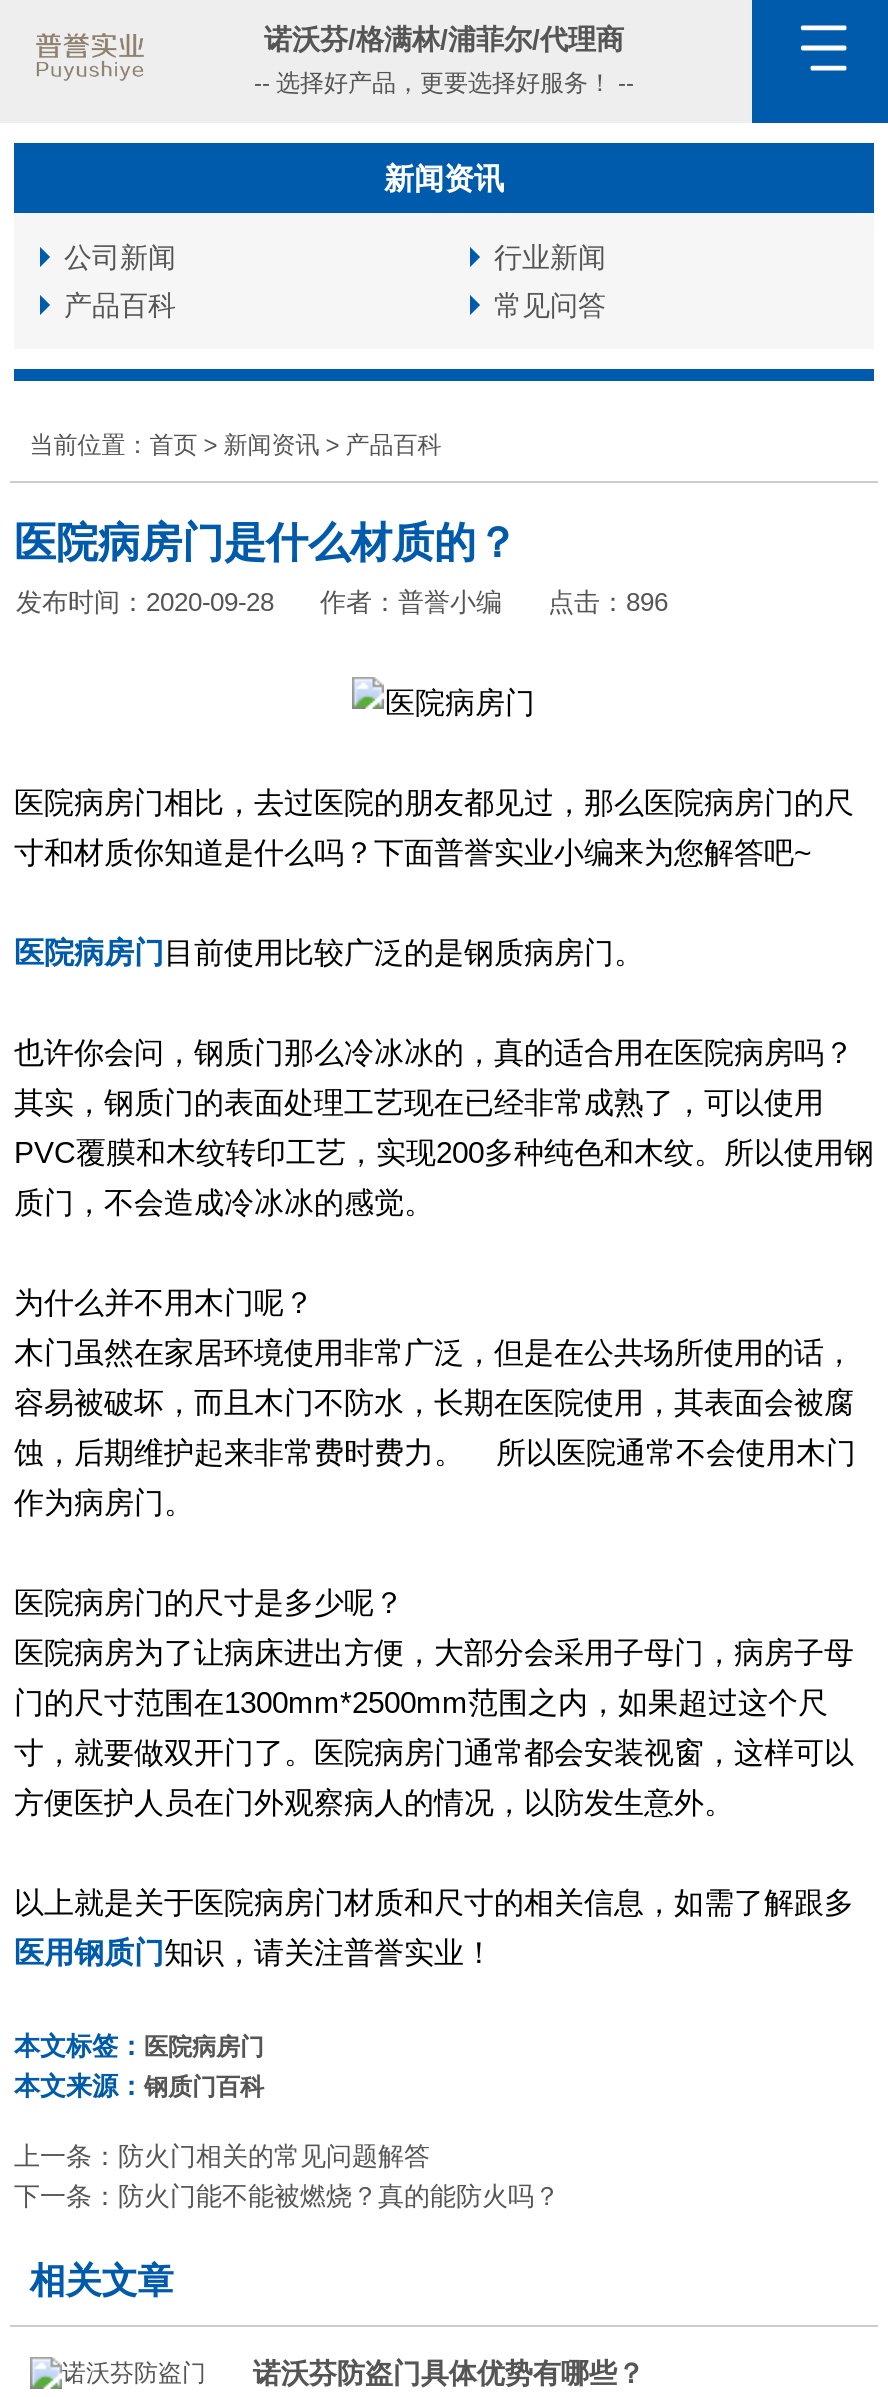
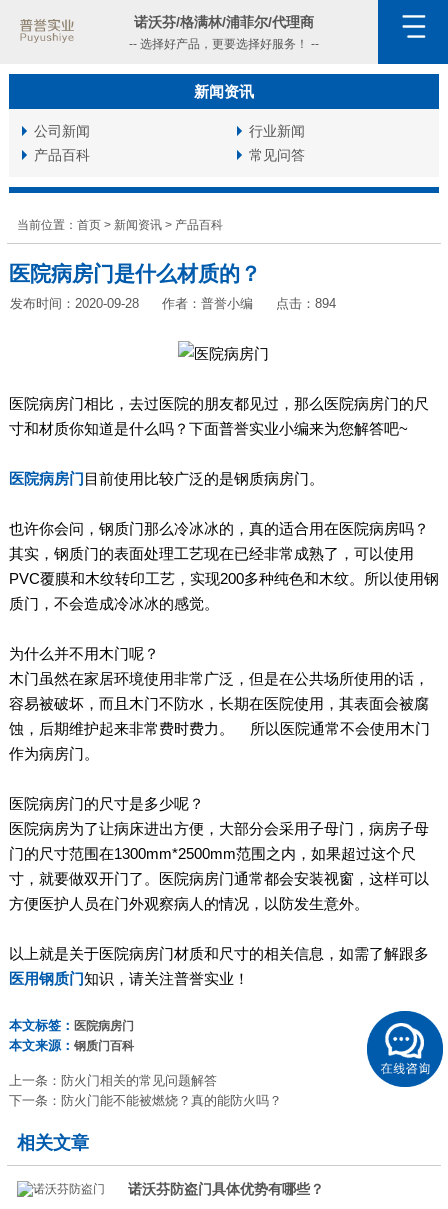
[16,587,668,617] 发布时间：2020-09-28 作者：普誉小编 点击：896 -> [10,296,336,311] 发布时间：2020-09-28 作者：普誉小编 点击：894
none -> [366,1010,444,1088] [image]

